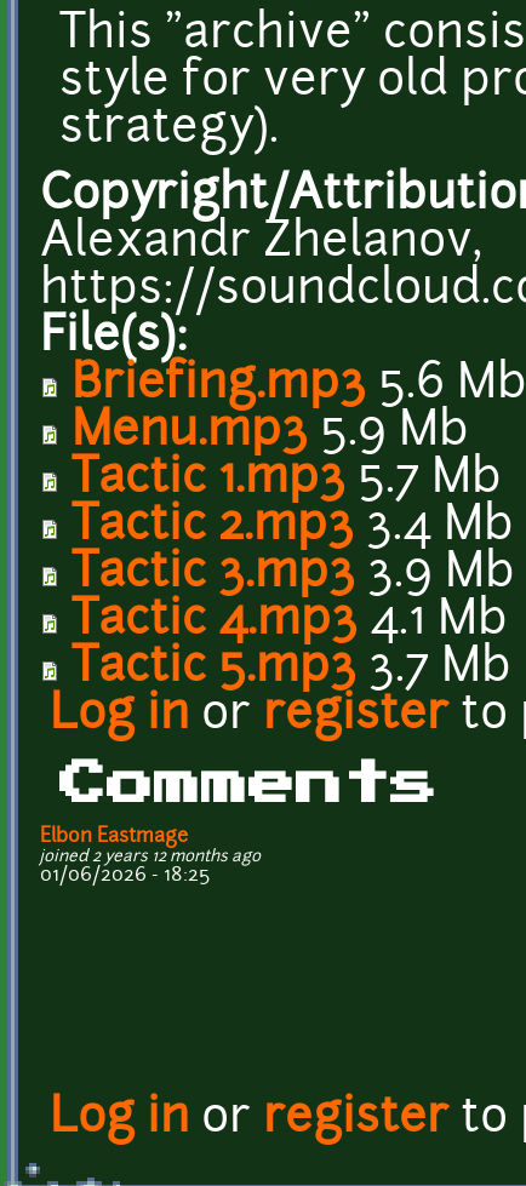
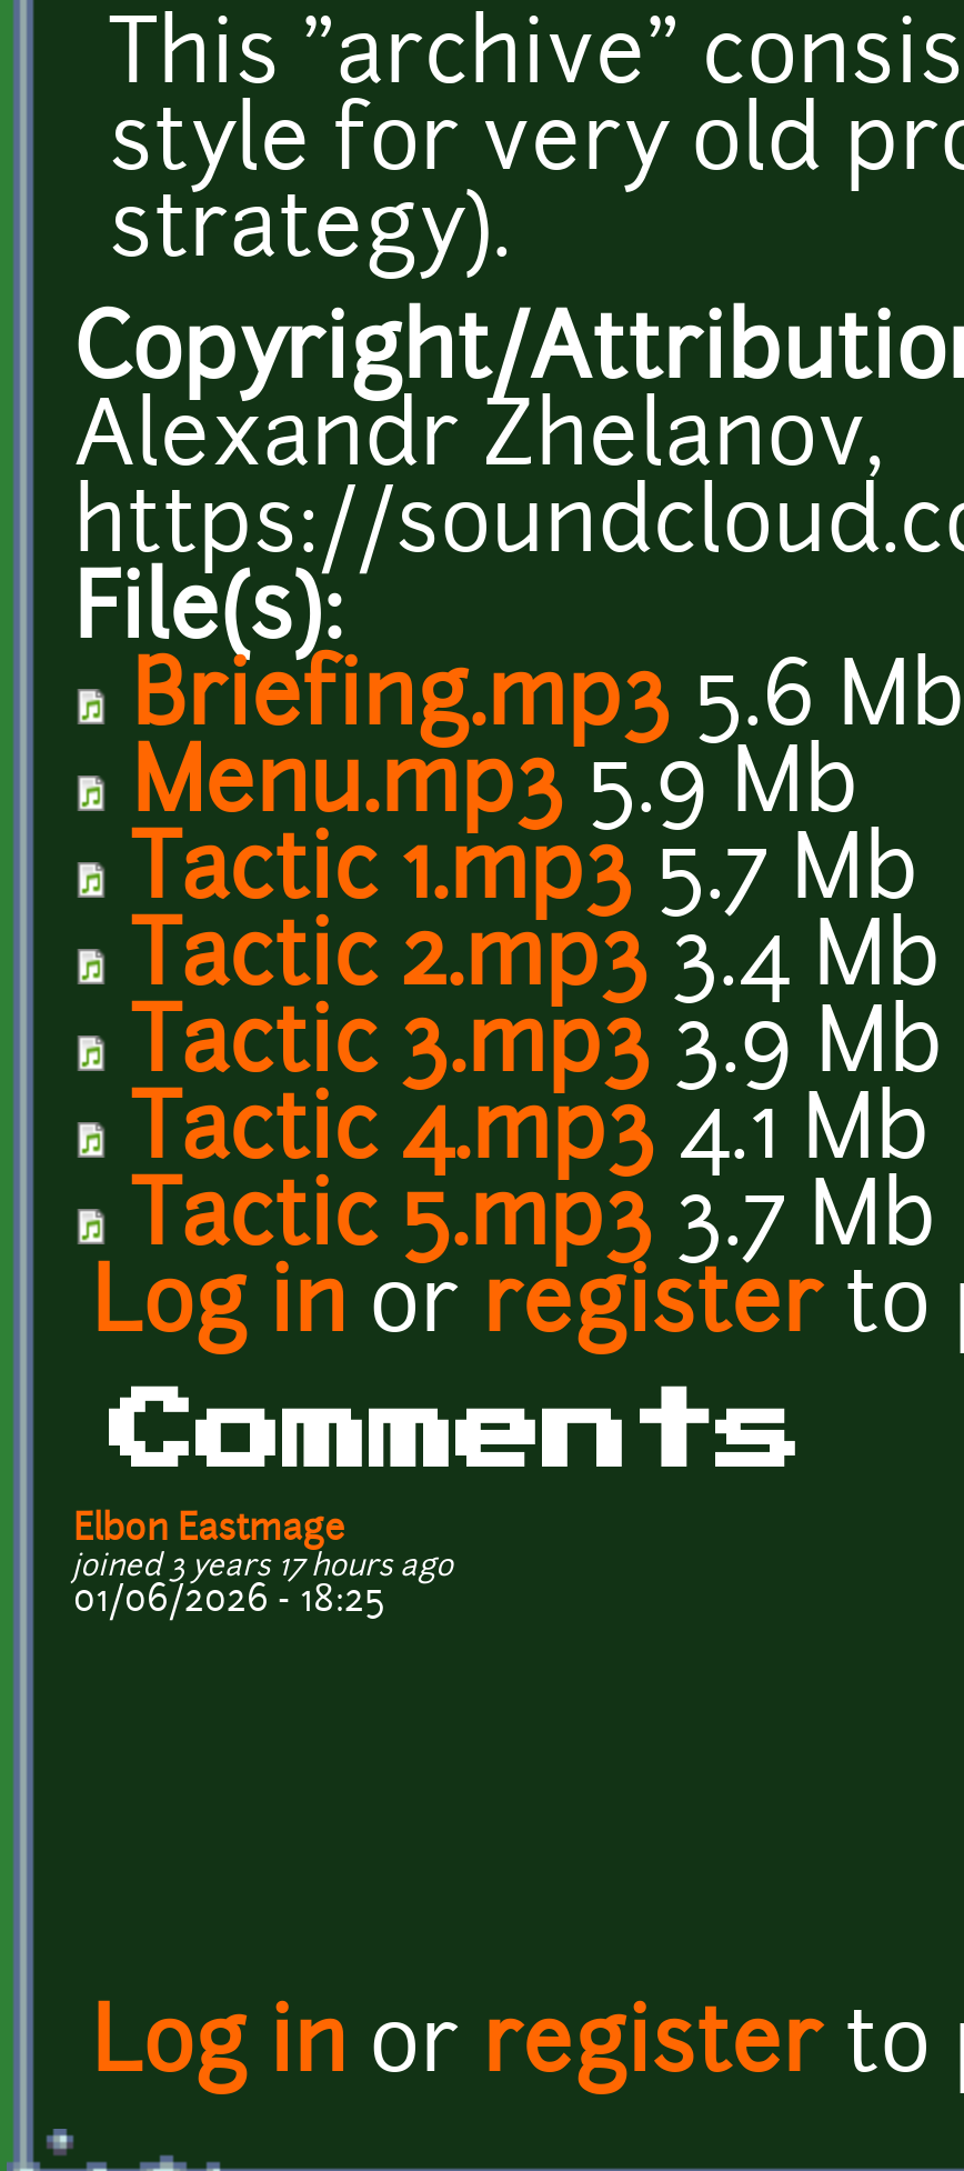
[40,849,261,865] joined 2 years 12 months ago -> [73,1553,453,1582] joined 3 years 17 hours ago

